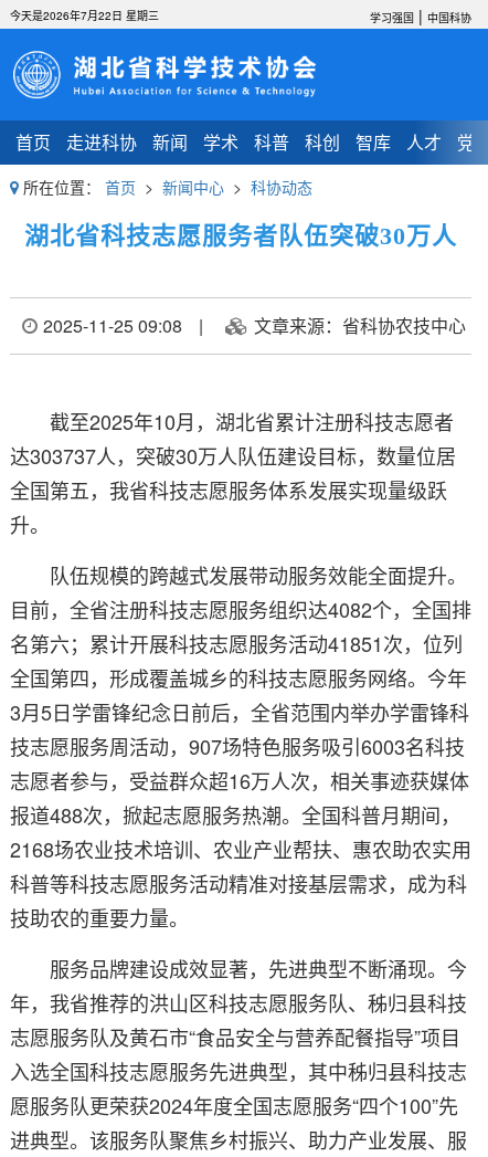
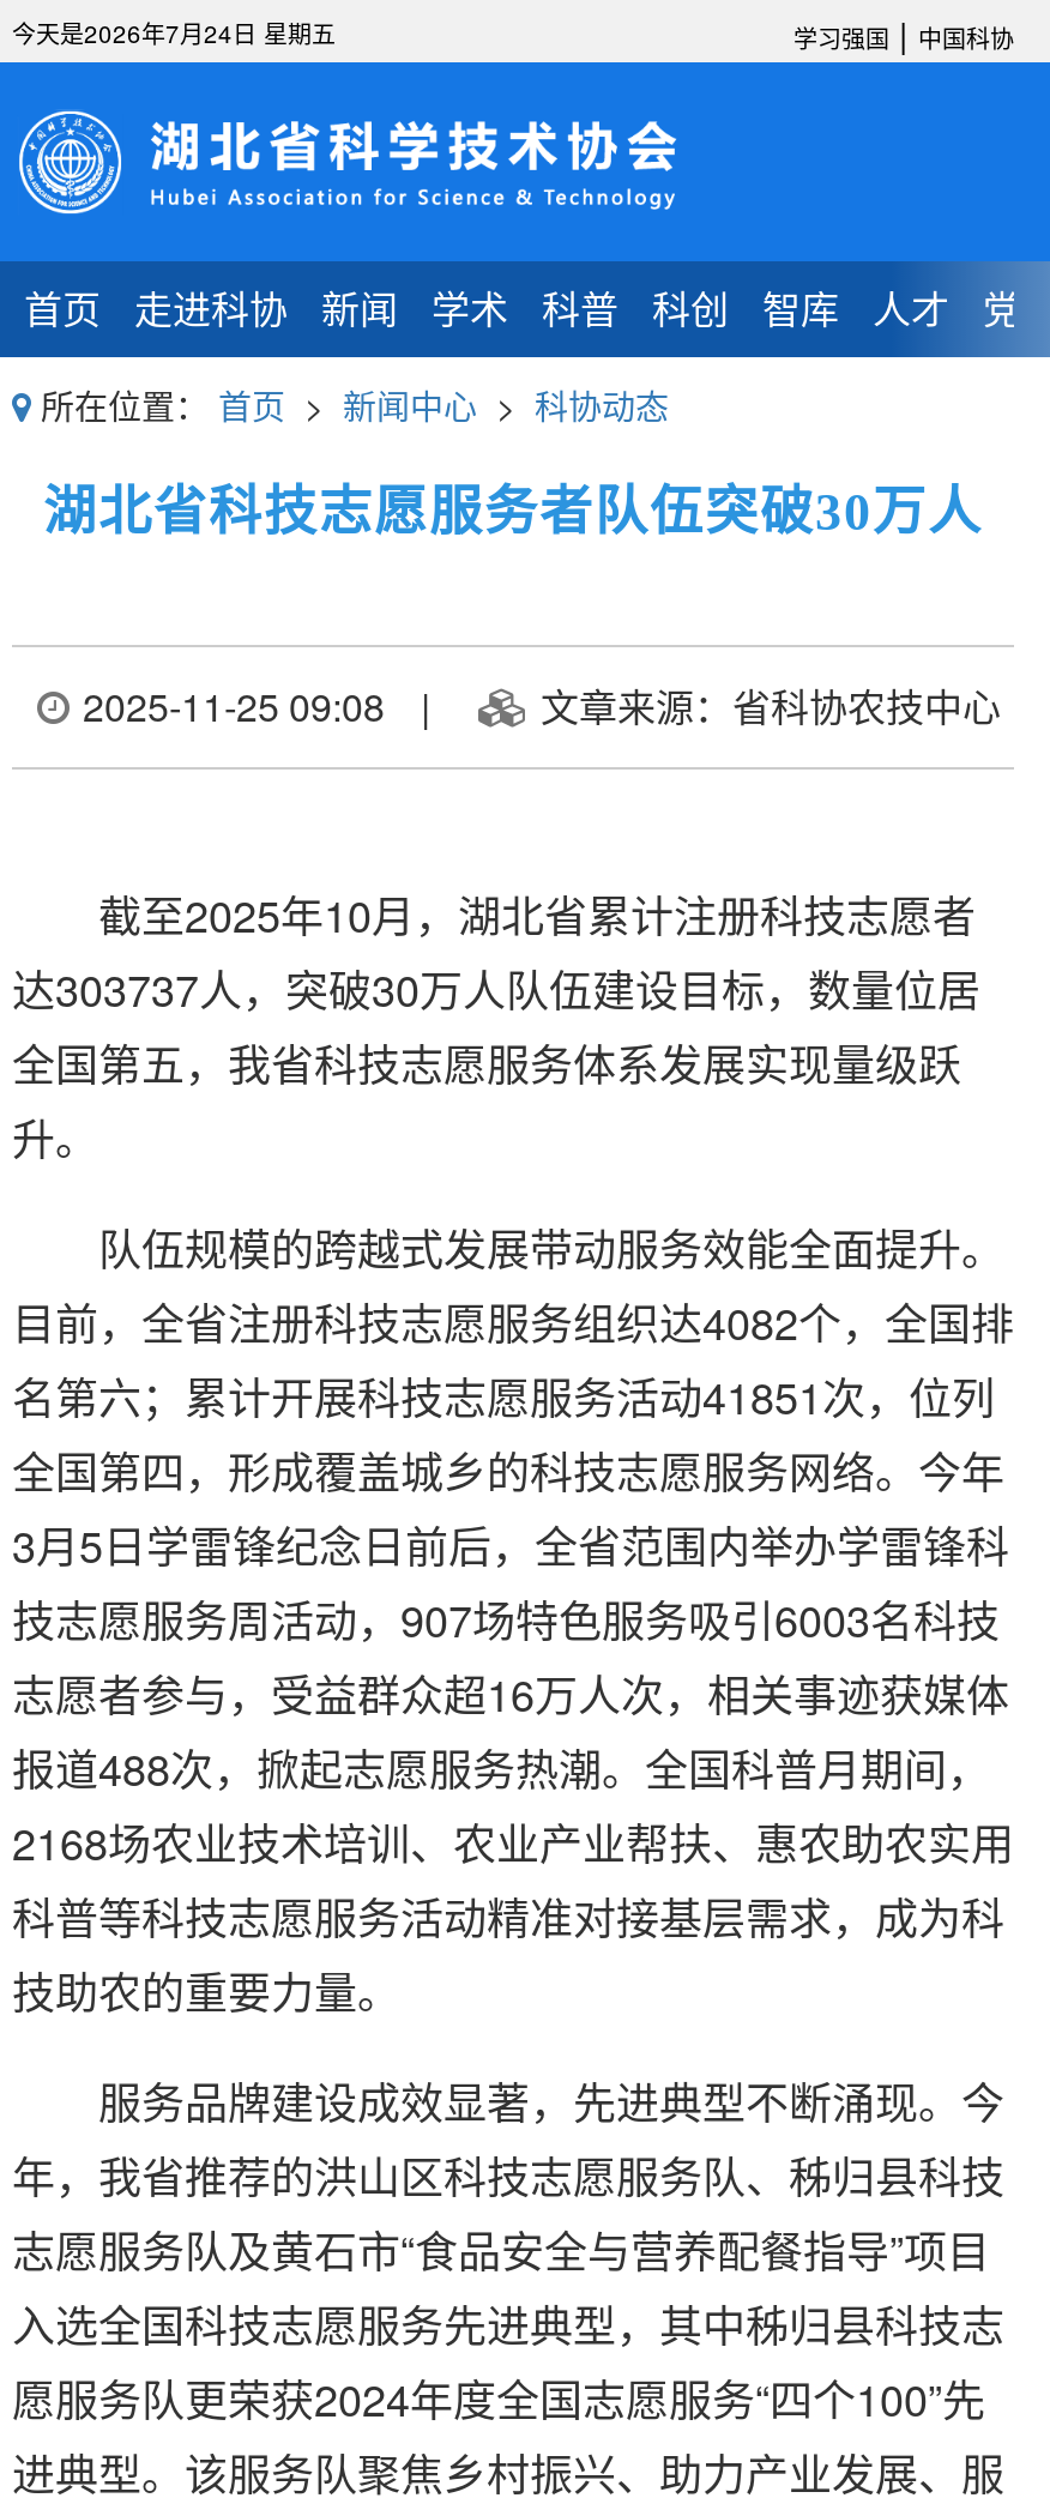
[10,8,159,23] 今天是2026年7月22日 星期三 -> [12,17,336,50] 今天是2026年7月24日 星期五

